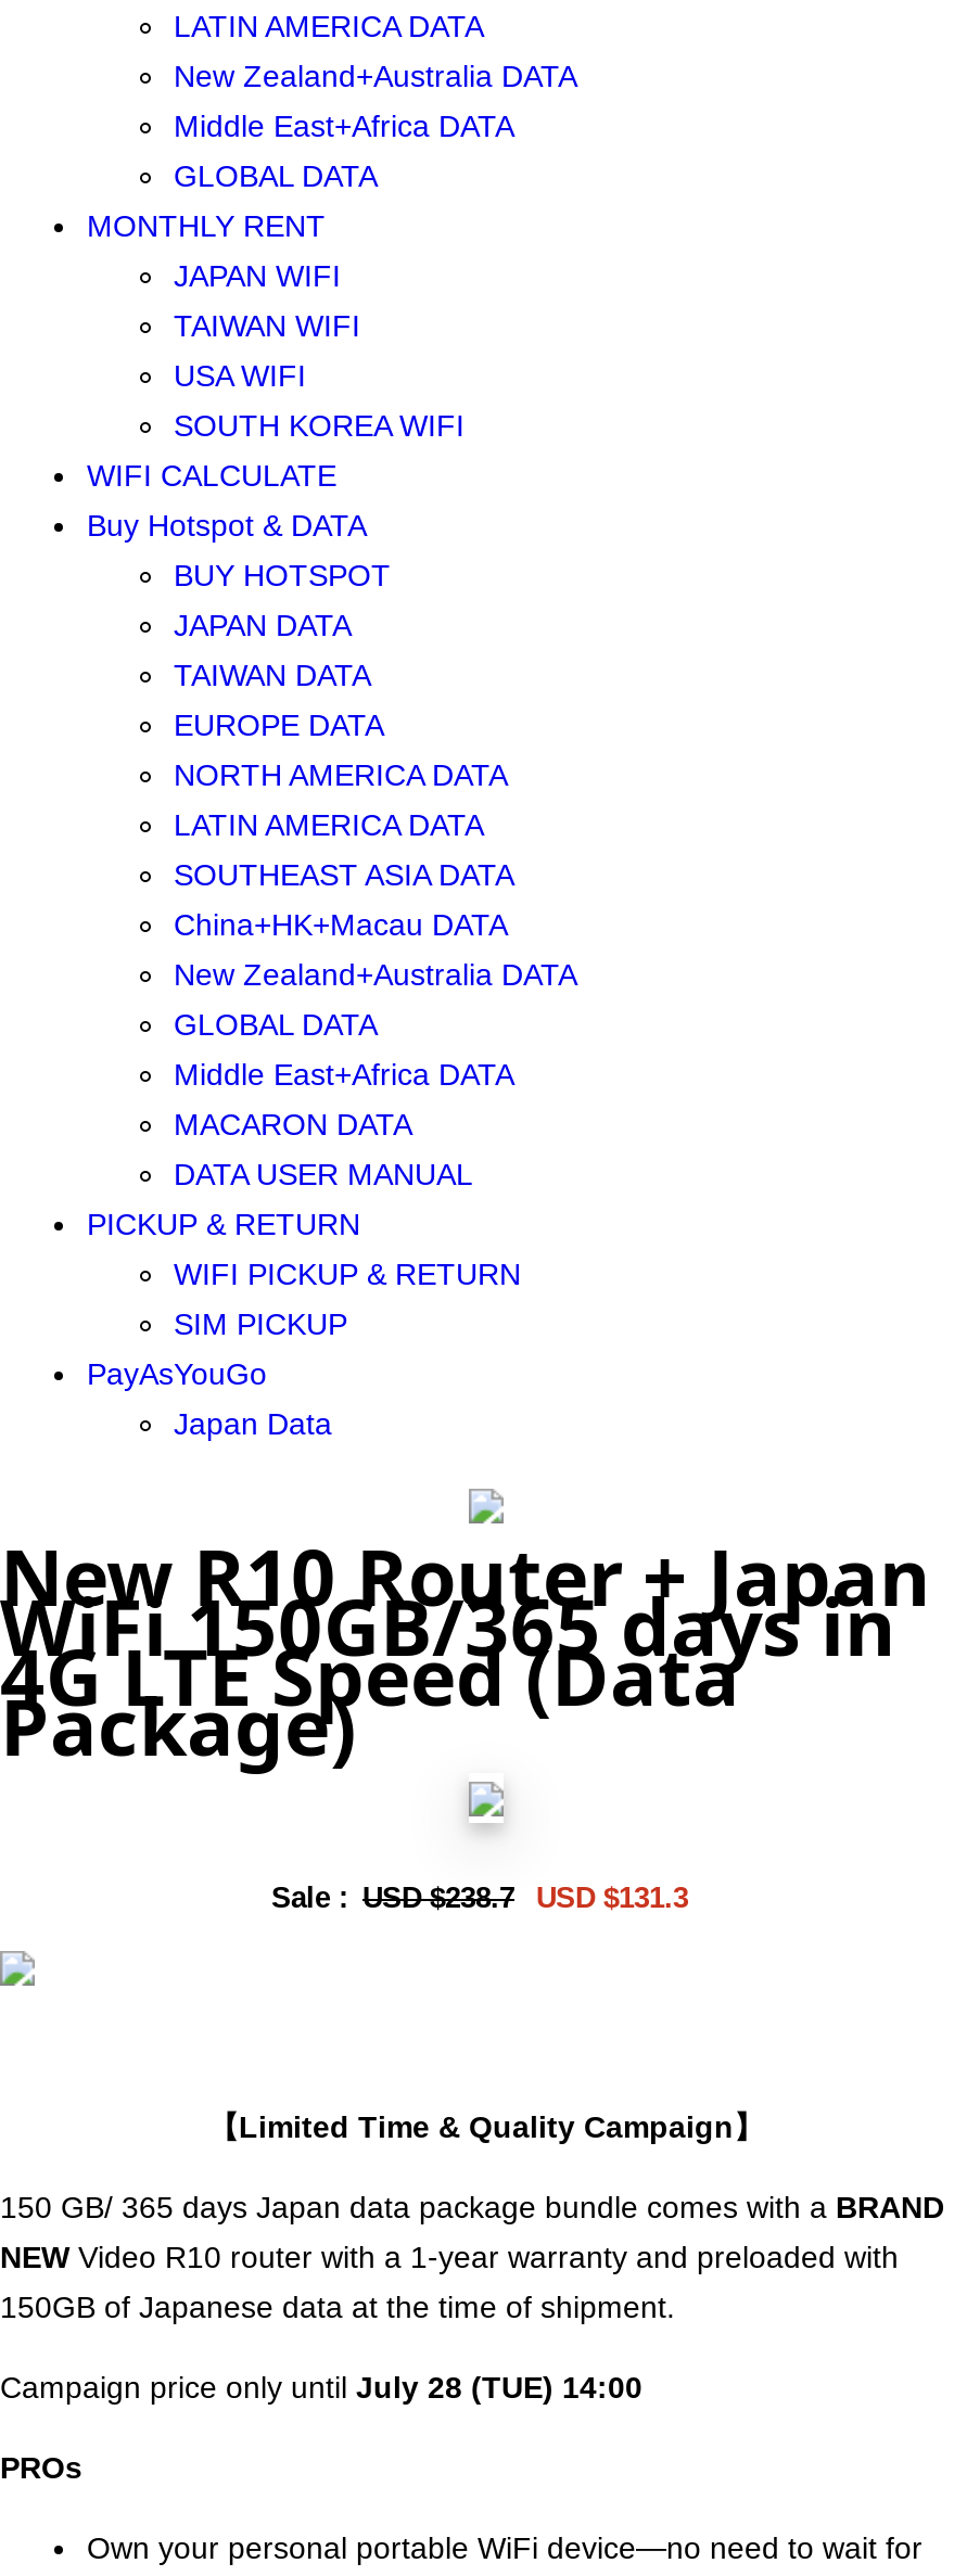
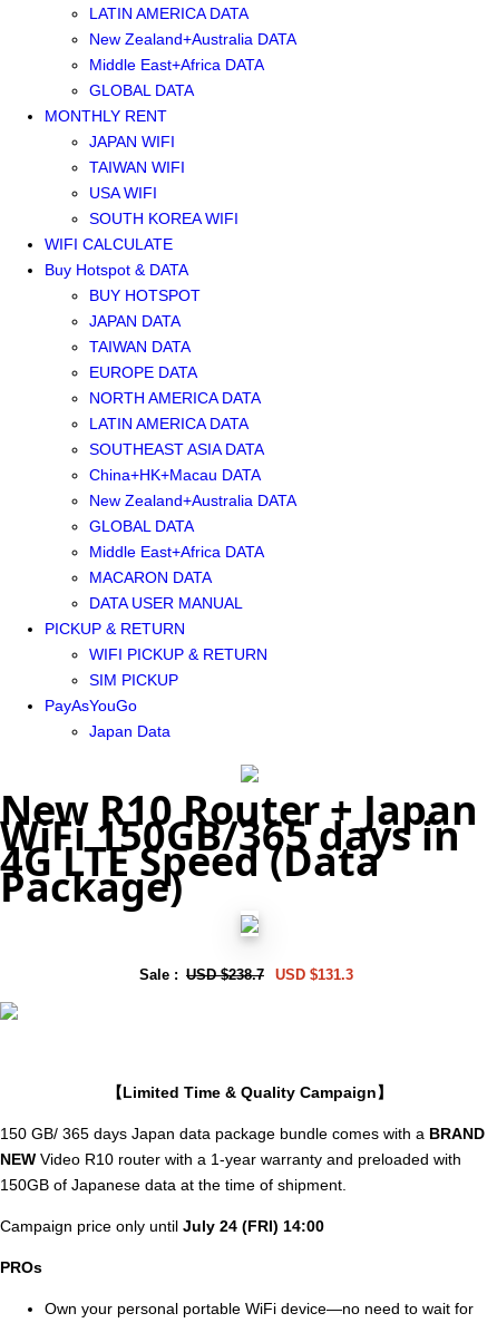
[0,2370,642,2405] Campaign price only until July 28 (TUE) 14:00 -> [0,1217,324,1235] Campaign price only until July 24 (FRI) 14:00

